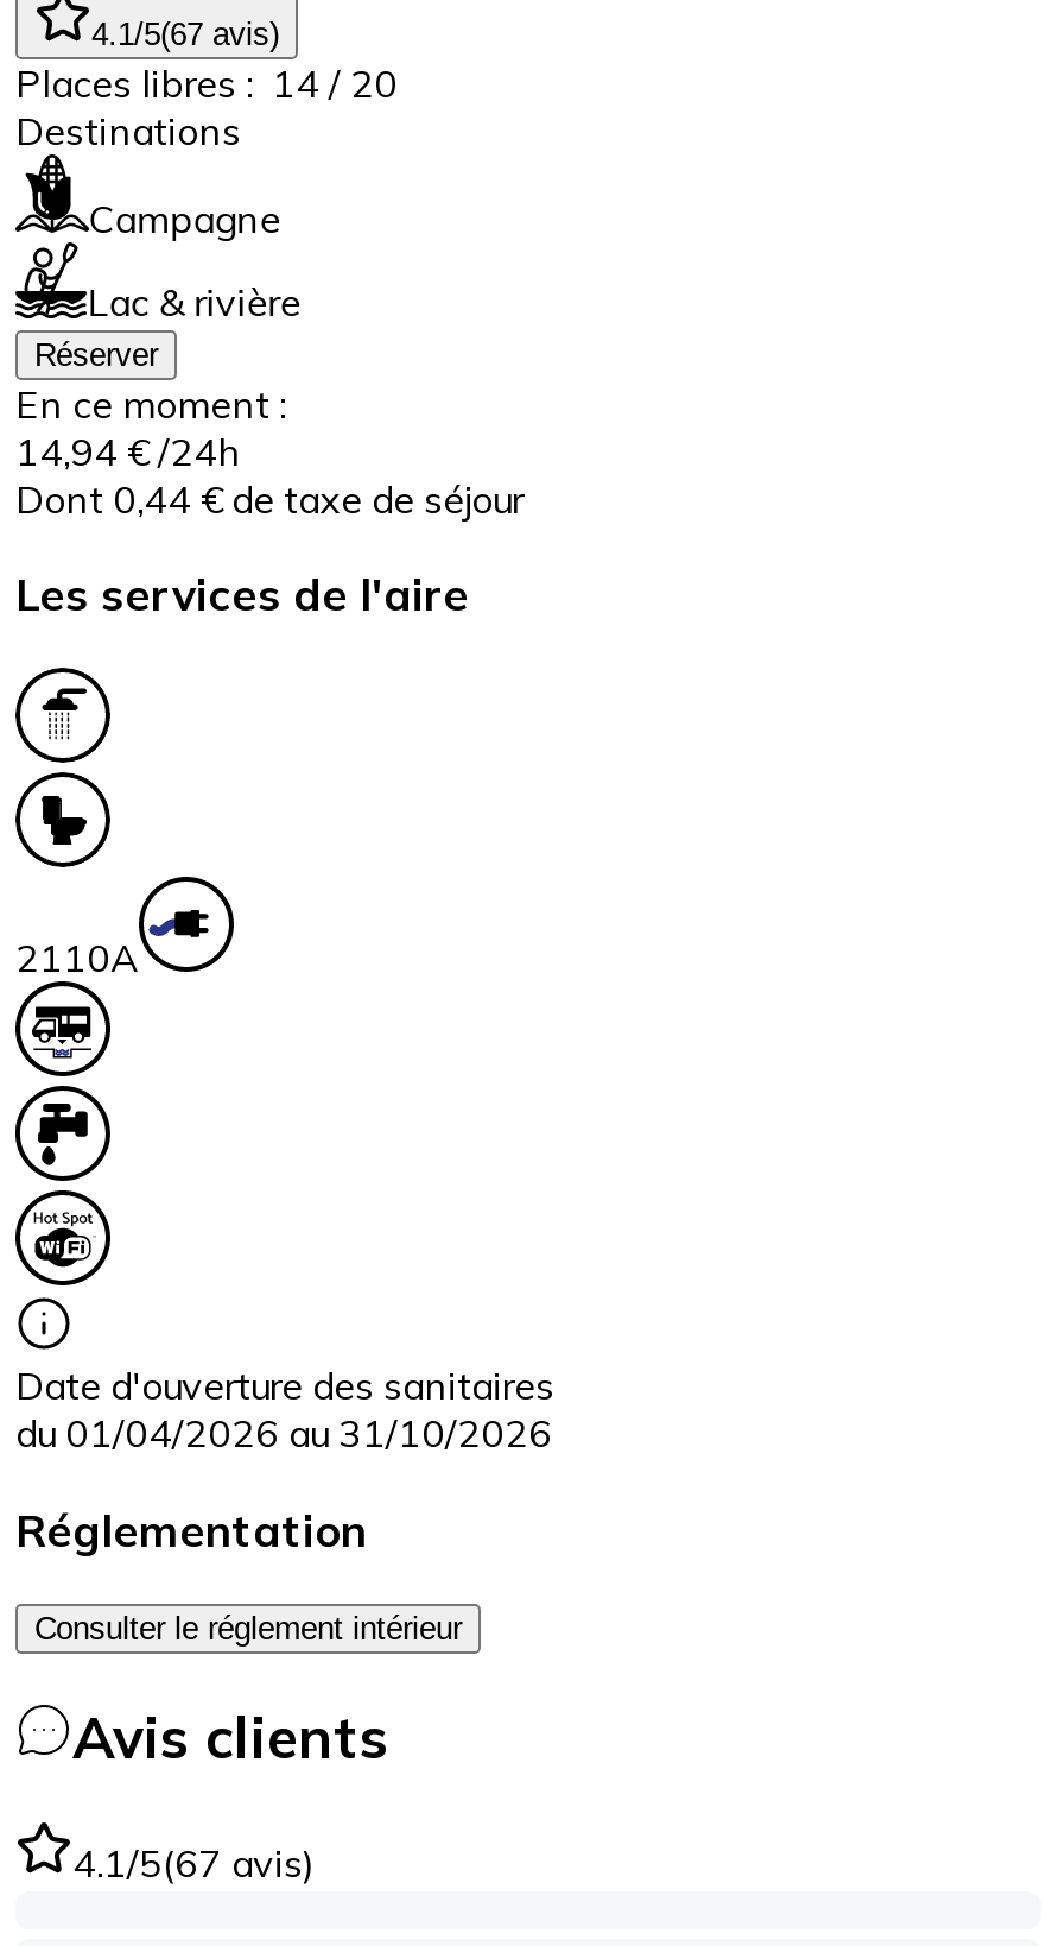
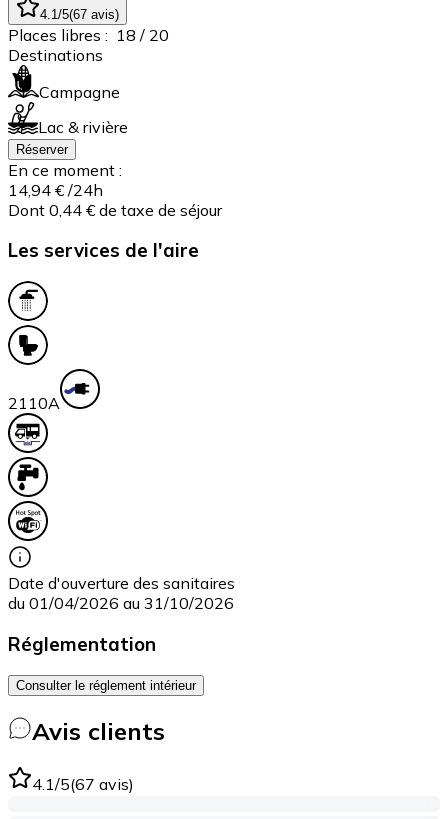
[15,60,407,108] Places libres :14 / 20 -> [8,25,173,45] Places libres :18 / 20

